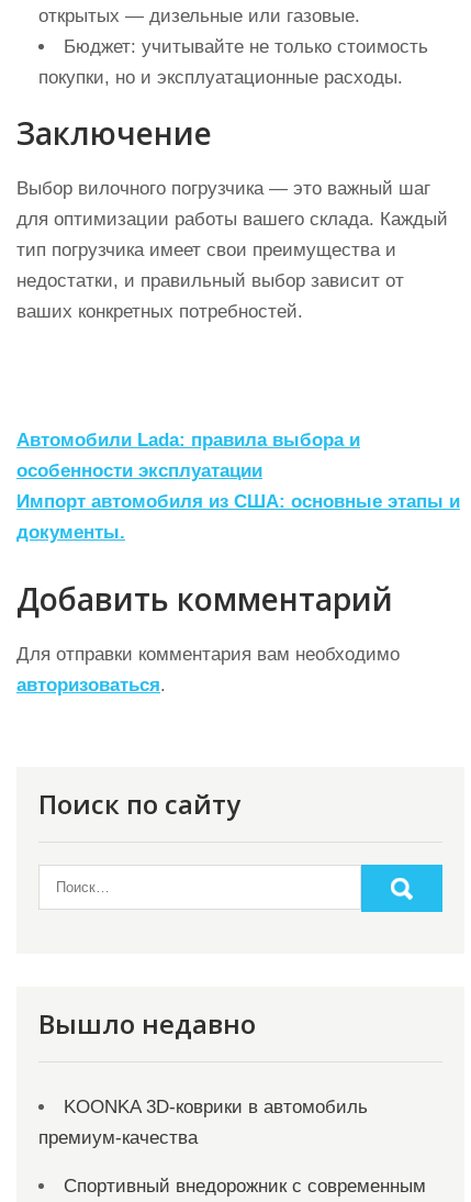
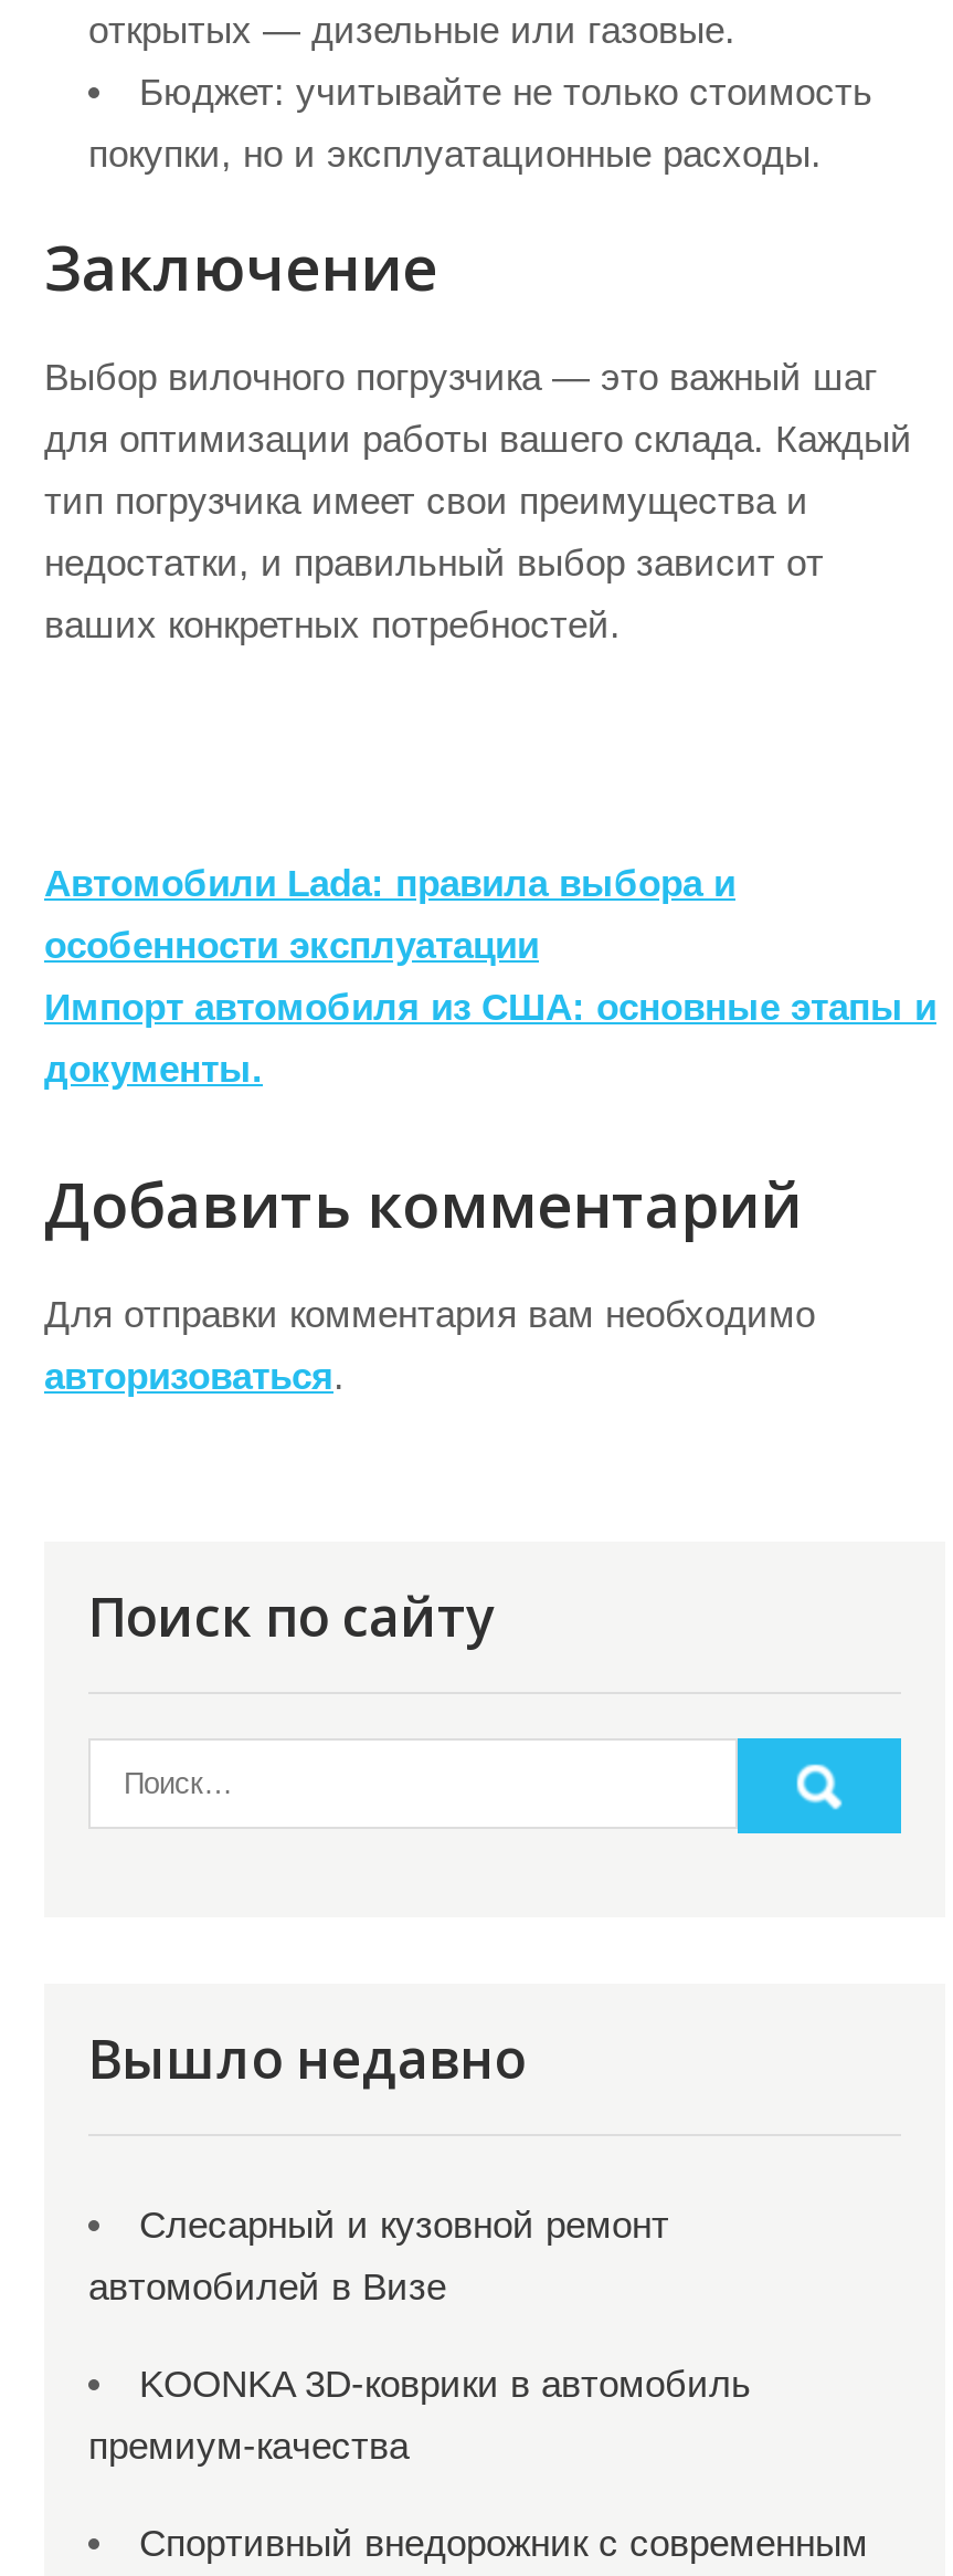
none -> [88,2205,669,2309] Слесарный и кузовной ремонт | автомобилей в Визе

